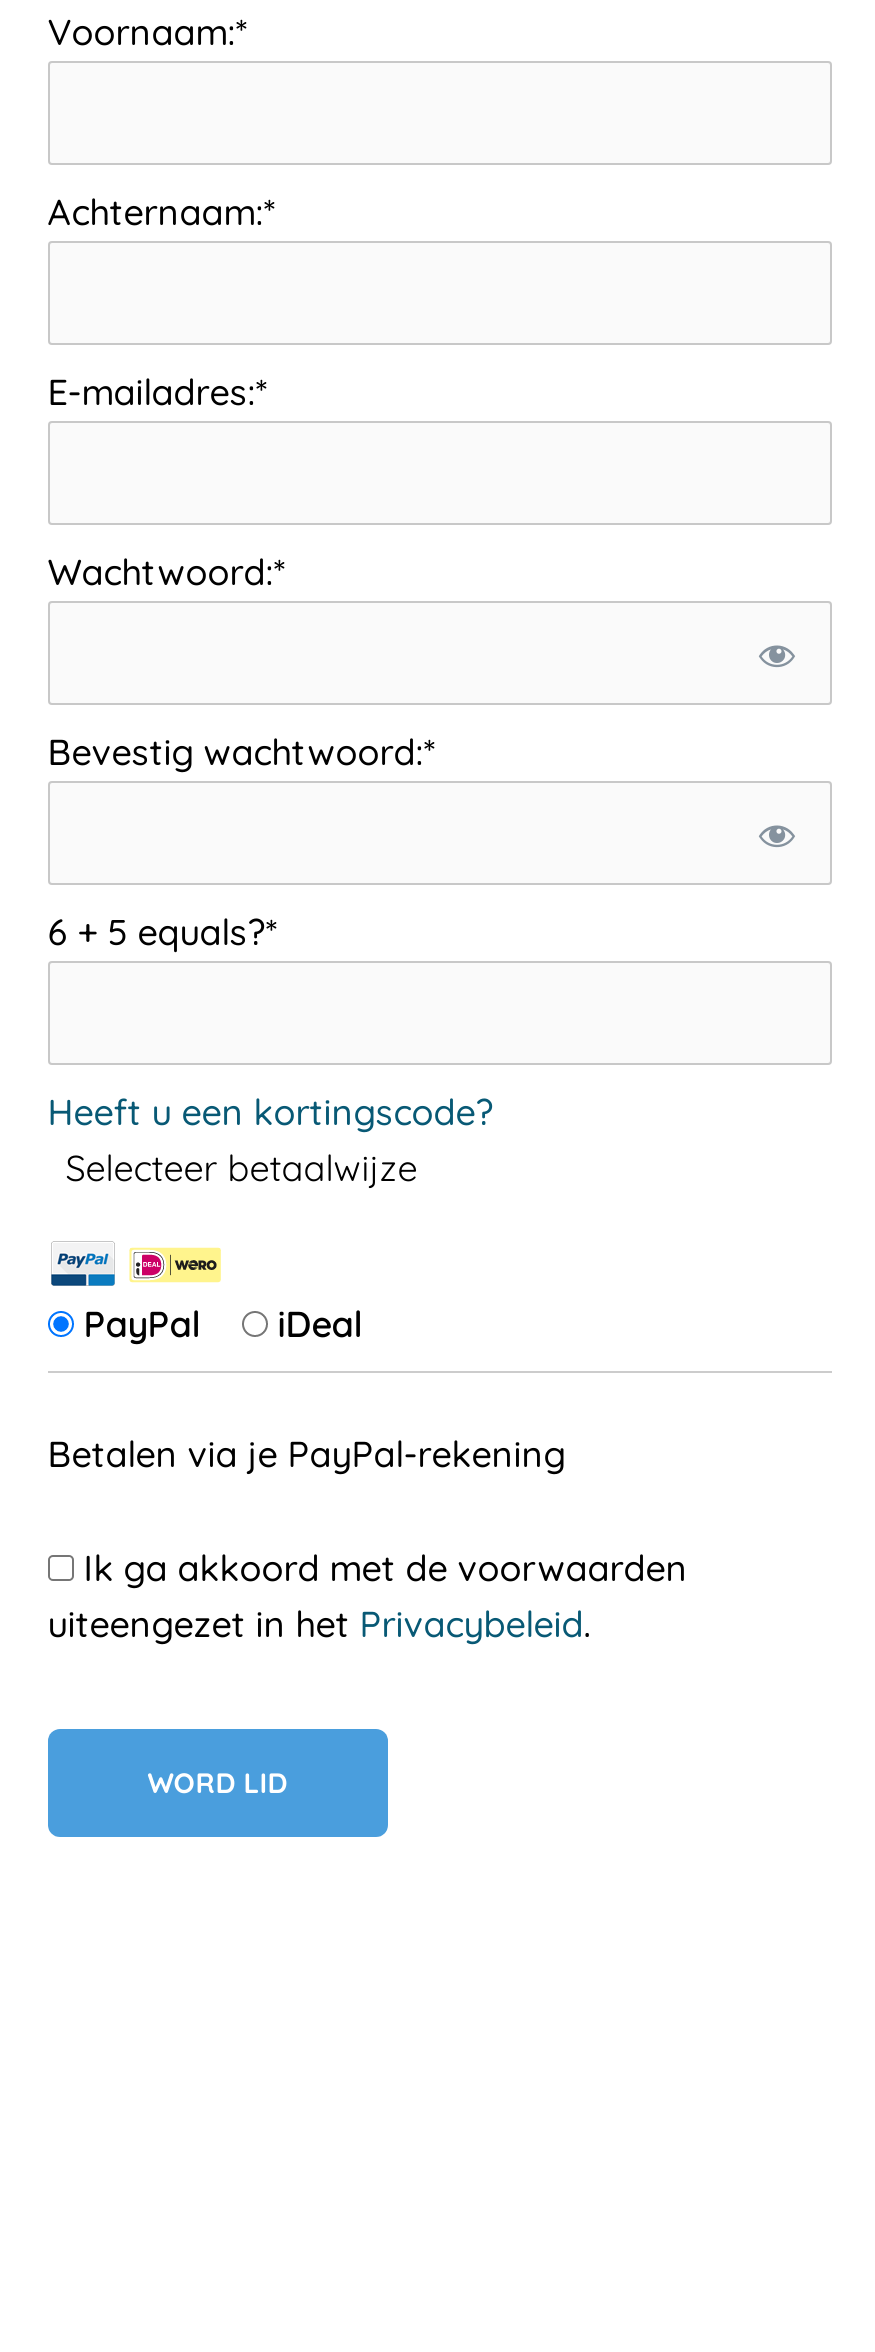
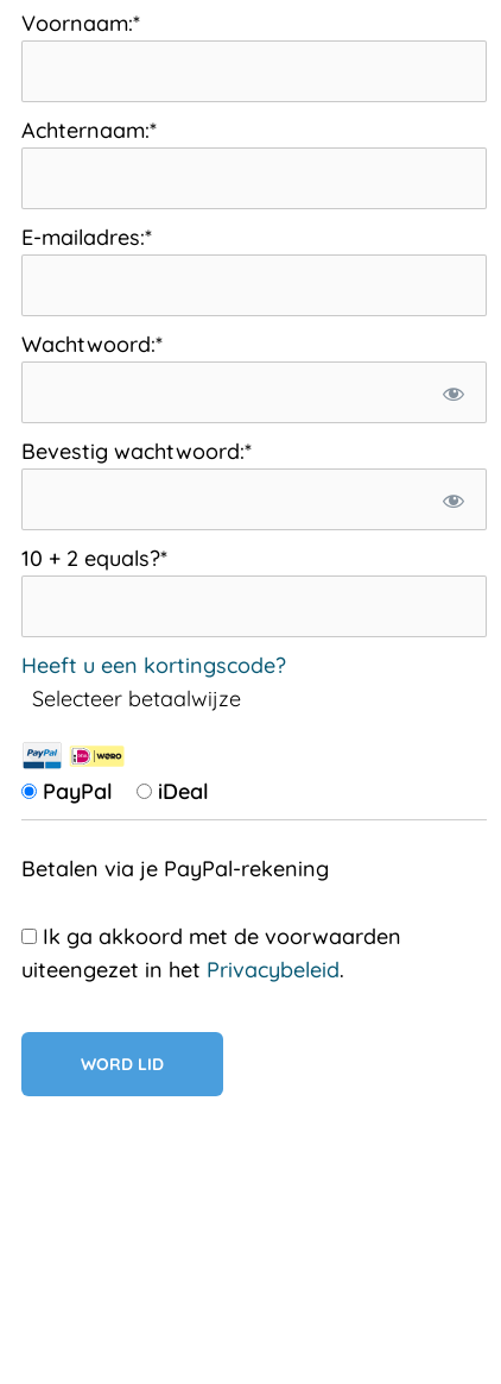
[47,910,277,956] 6 + 5 equals?* -> [21,545,167,572] 10 + 2 equals?*

